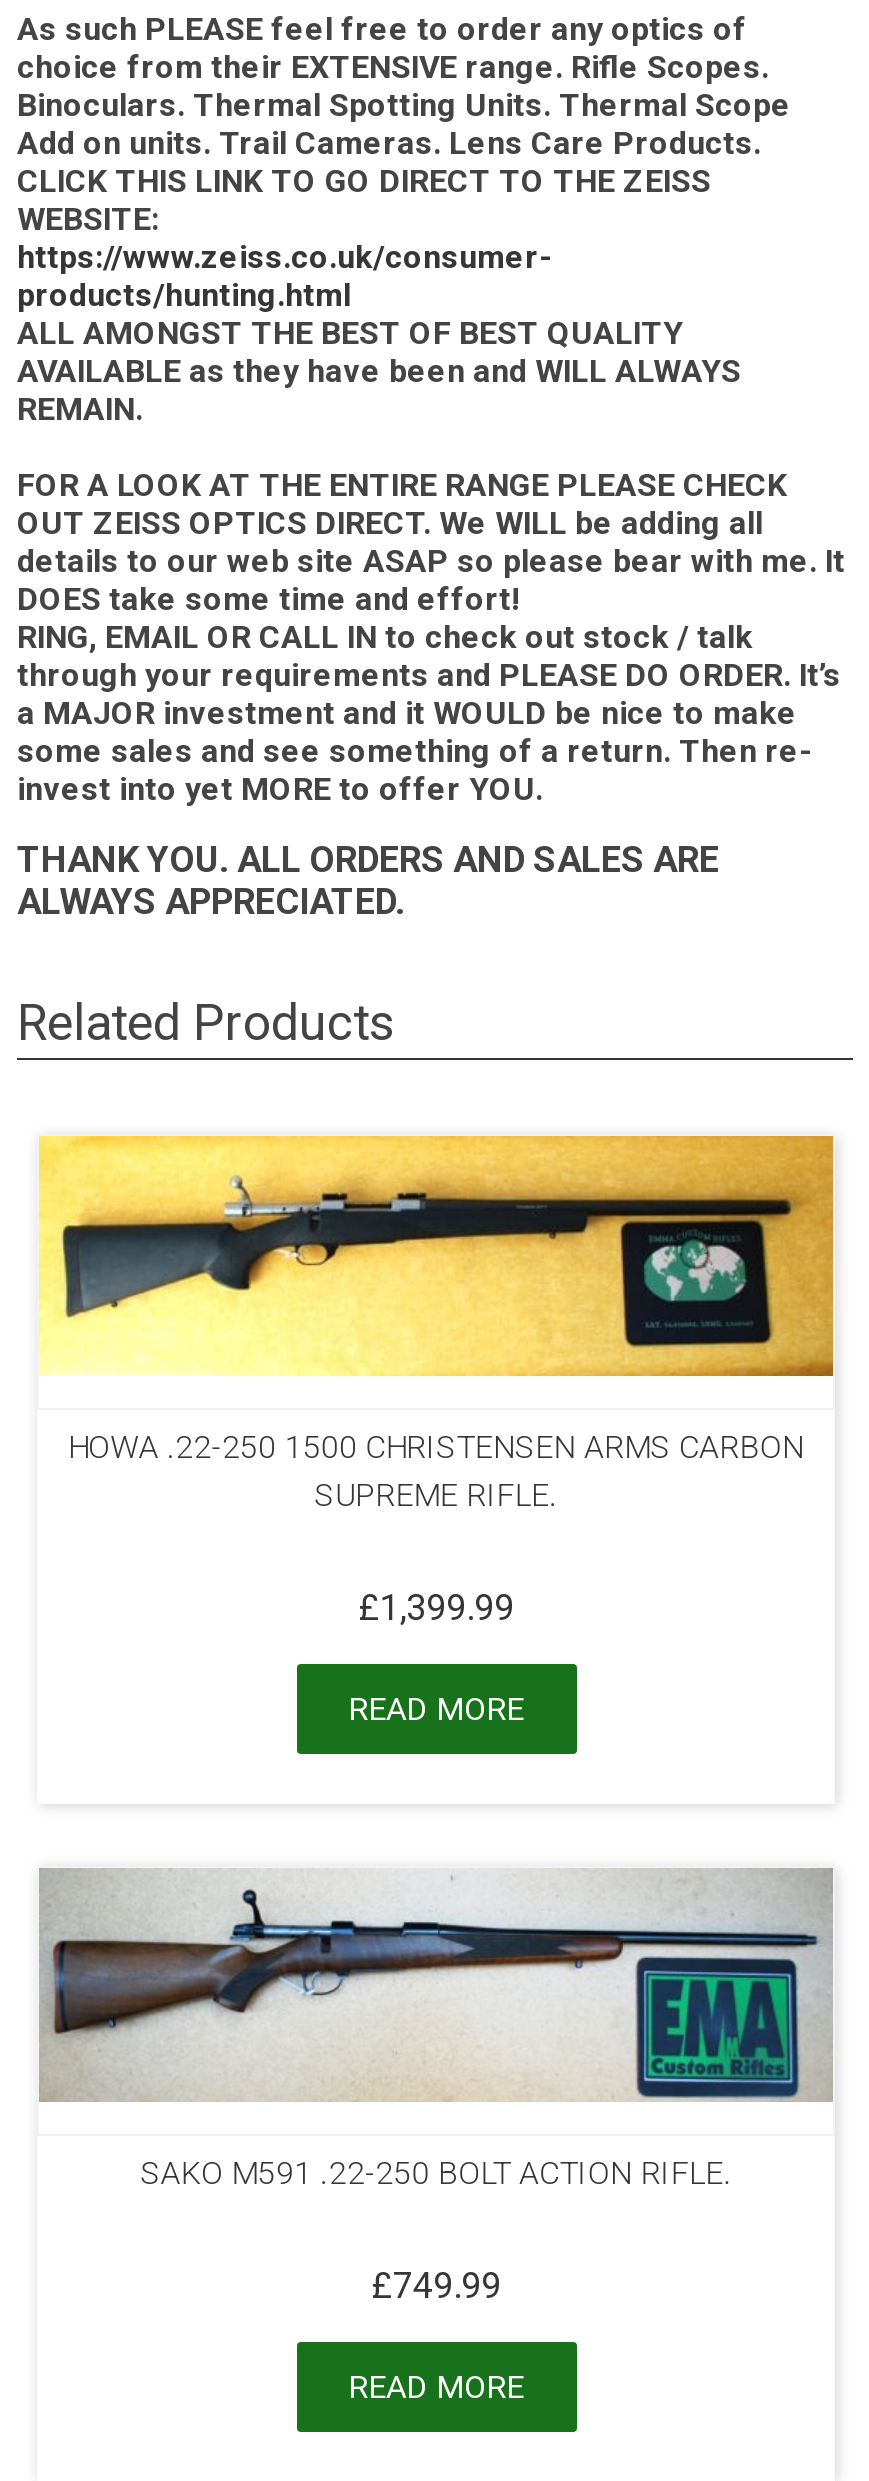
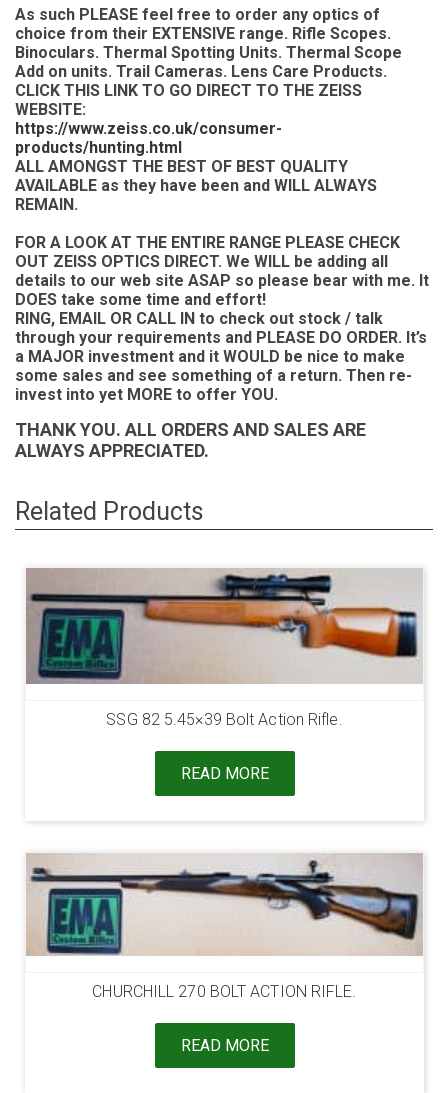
[37,1134,835,1628] [image] | HOWA .22-250 1500 CHRISTENSEN ARMS CARBON | SUPREME RIFLE. | £1,399.99 -> [25,568,423,729] [image] | SSG 82 5.45×39 Bolt Action Rifle.
[41,1872,829,2305] [image] | SAKO M591 .22-250 BOLT ACTION RIFLE. | £749.99 -> [27,856,421,1001] [image] | CHURCHILL 270 BOLT ACTION RIFLE.

